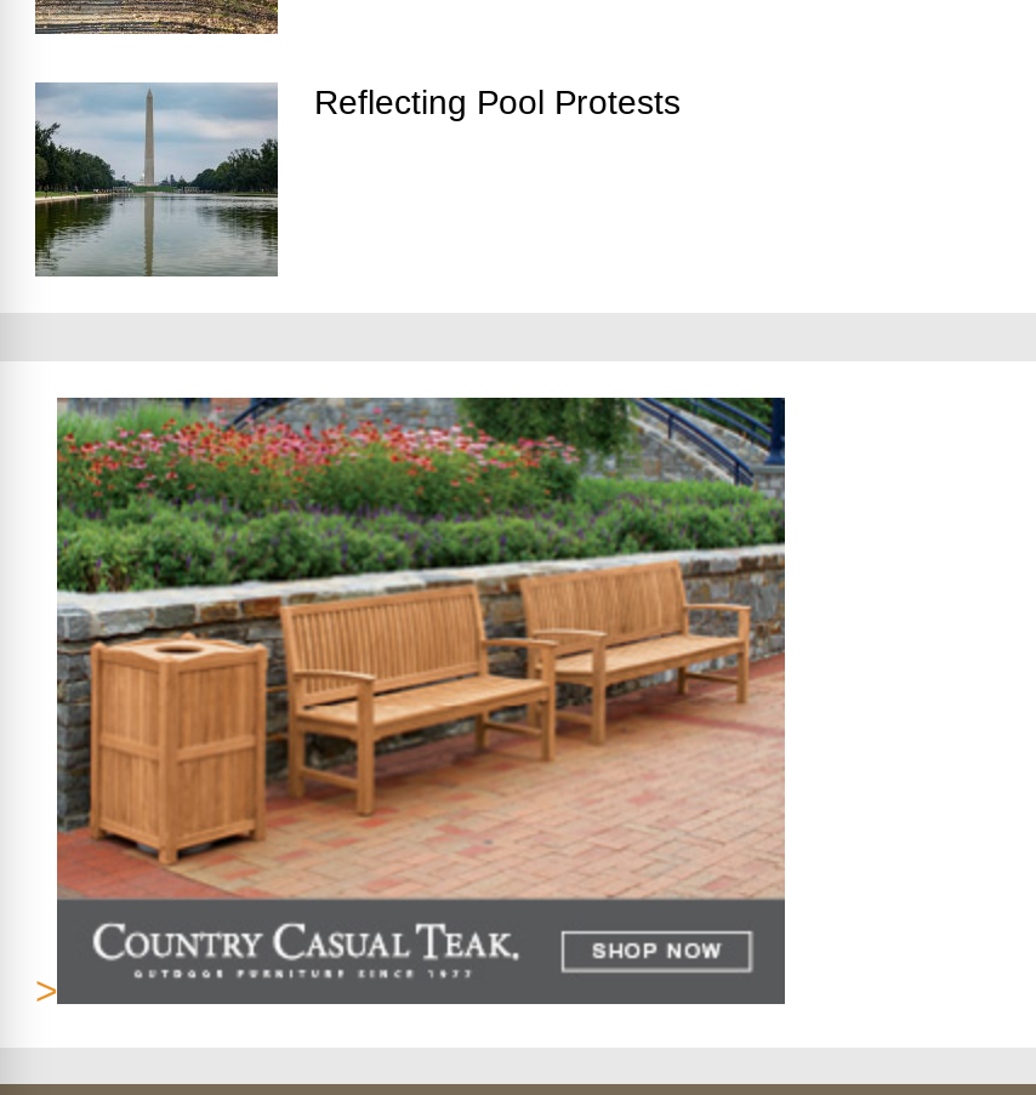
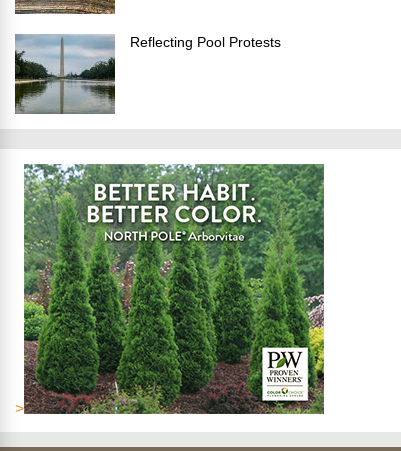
[55,395,787,1004] [image] -> [23,163,325,414] [image]

